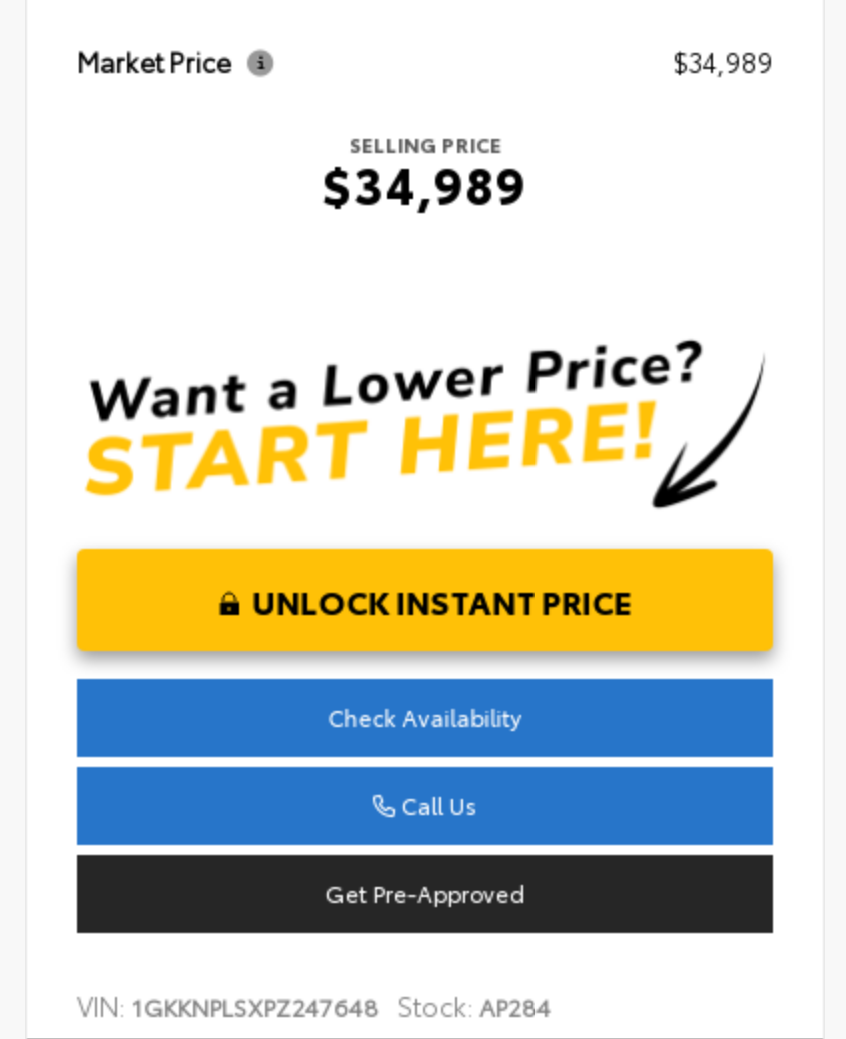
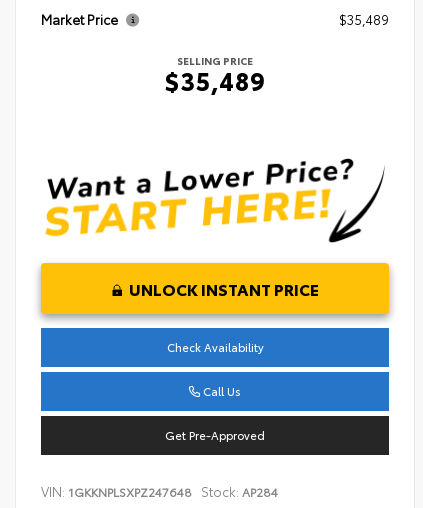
[673,42,773,78] $34,989 -> [339,10,389,28] $35,489
[323,149,527,217] $34,989 -> [164,63,265,97] $35,489

